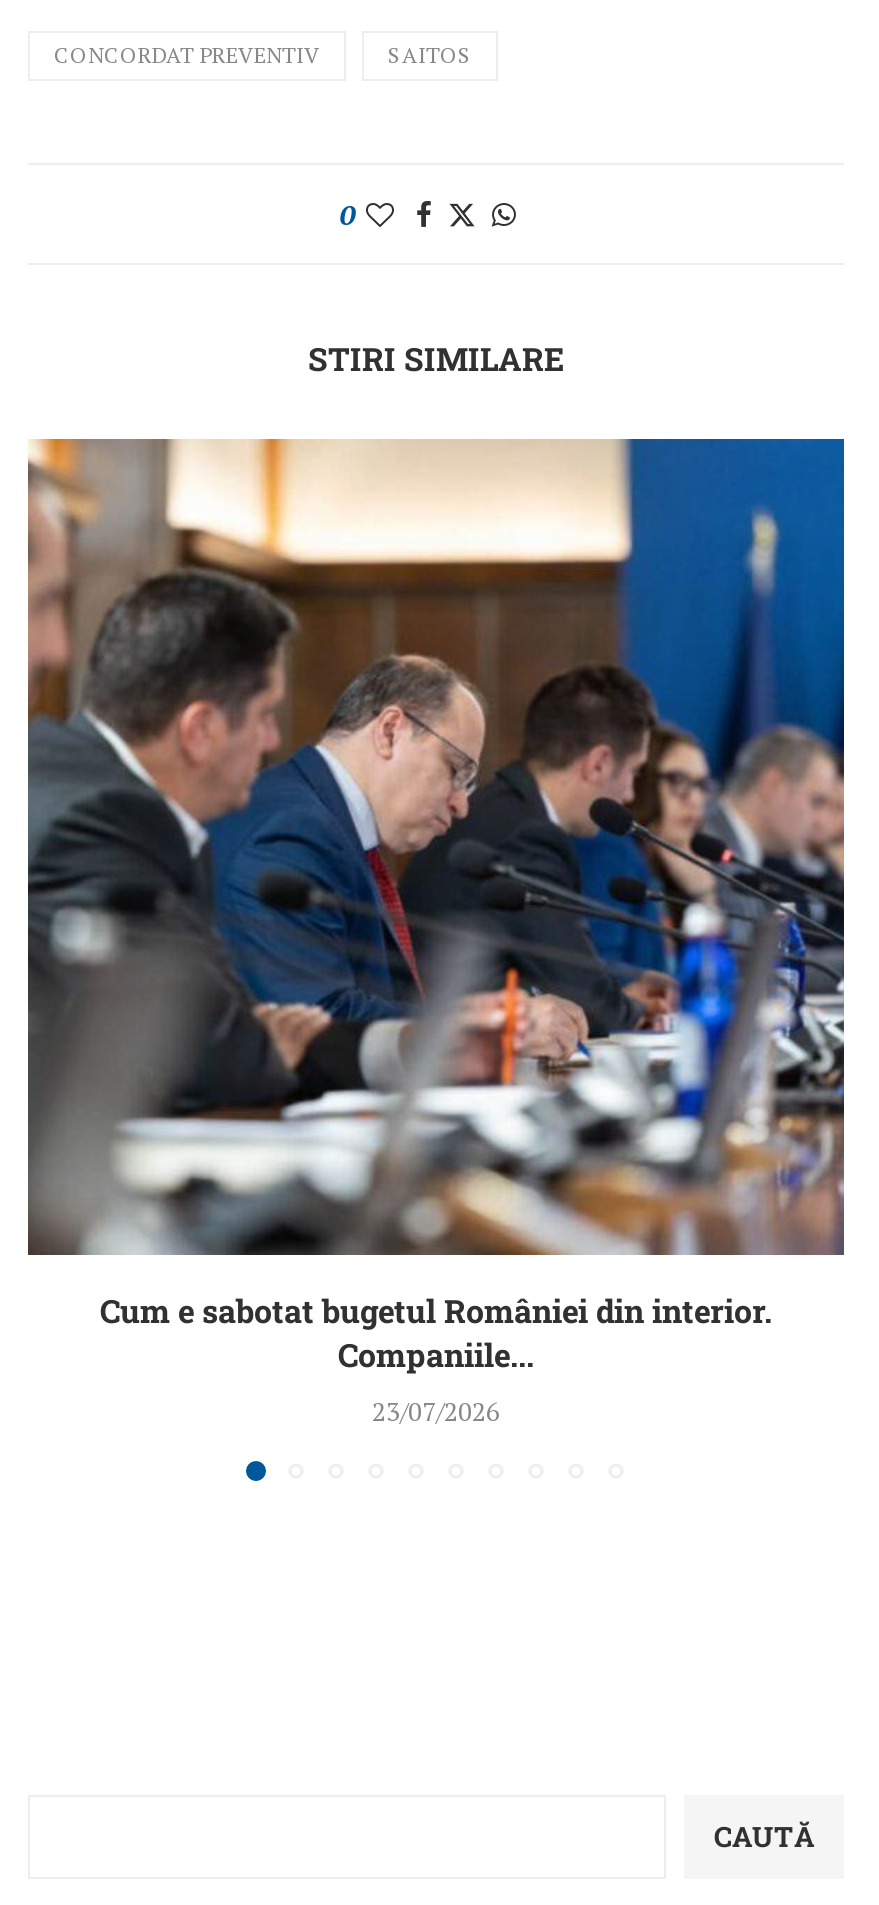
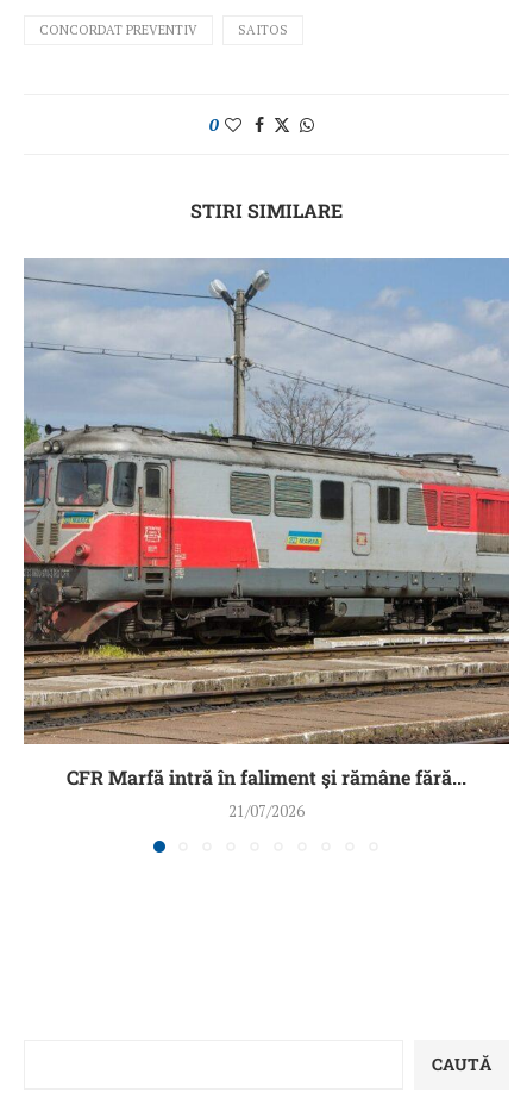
[26,437,846,1429] [image] | Cum e sabotat bugetul României din interior. | Companiile... | 23/07/2026 -> [23,258,510,822] [image] | CFR Marfă intră în faliment şi rămâne fără... | 21/07/2026

